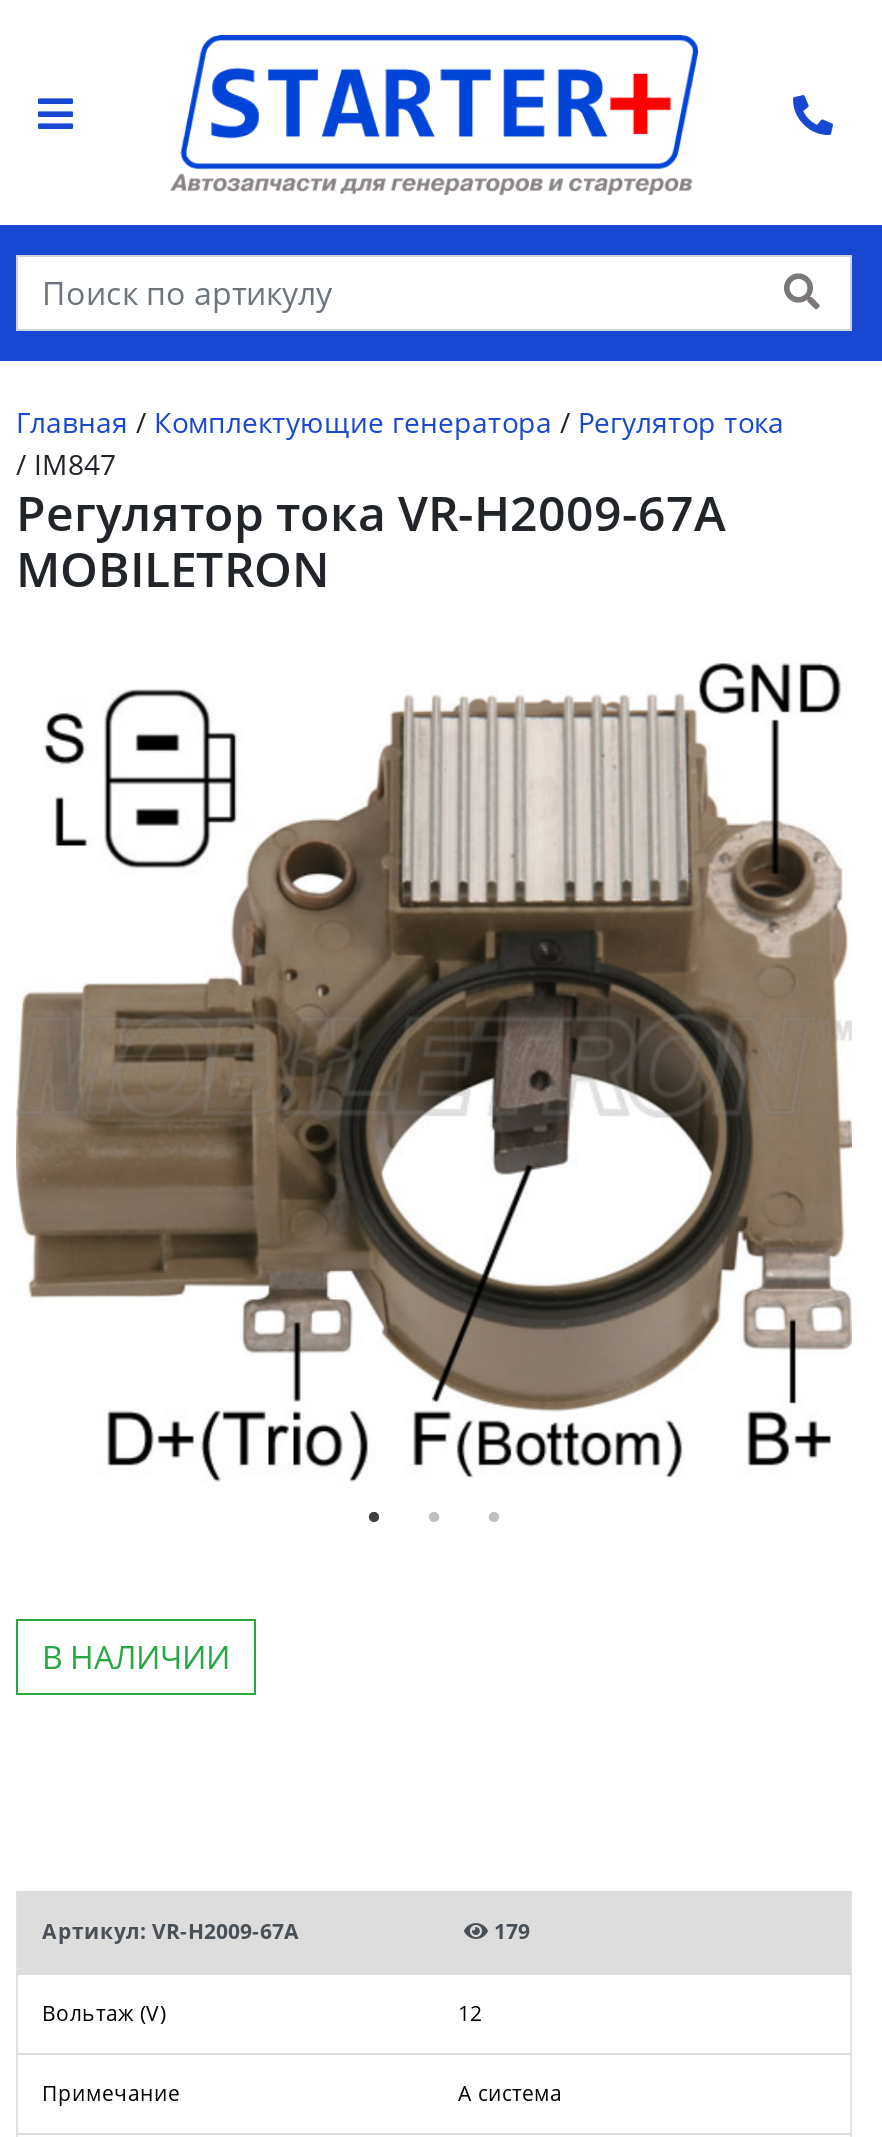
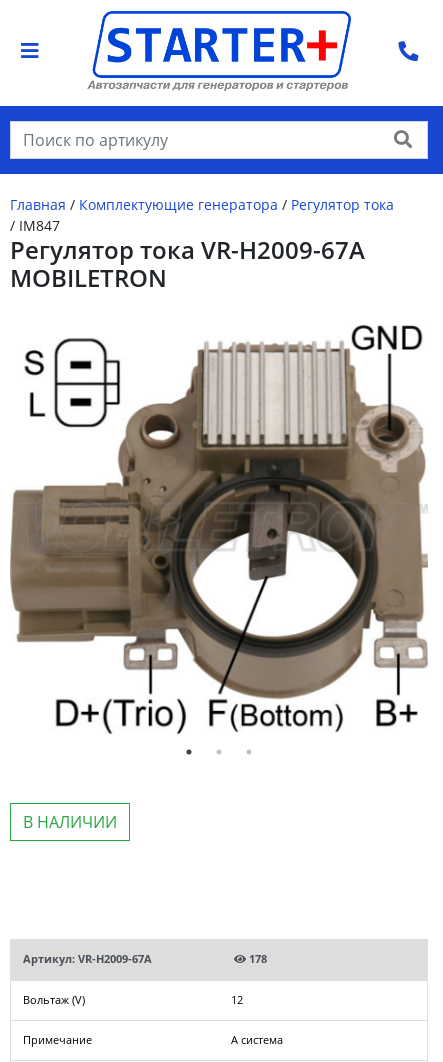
[488,1916,530,1944] 179 -> [246,952,267,966] 178

